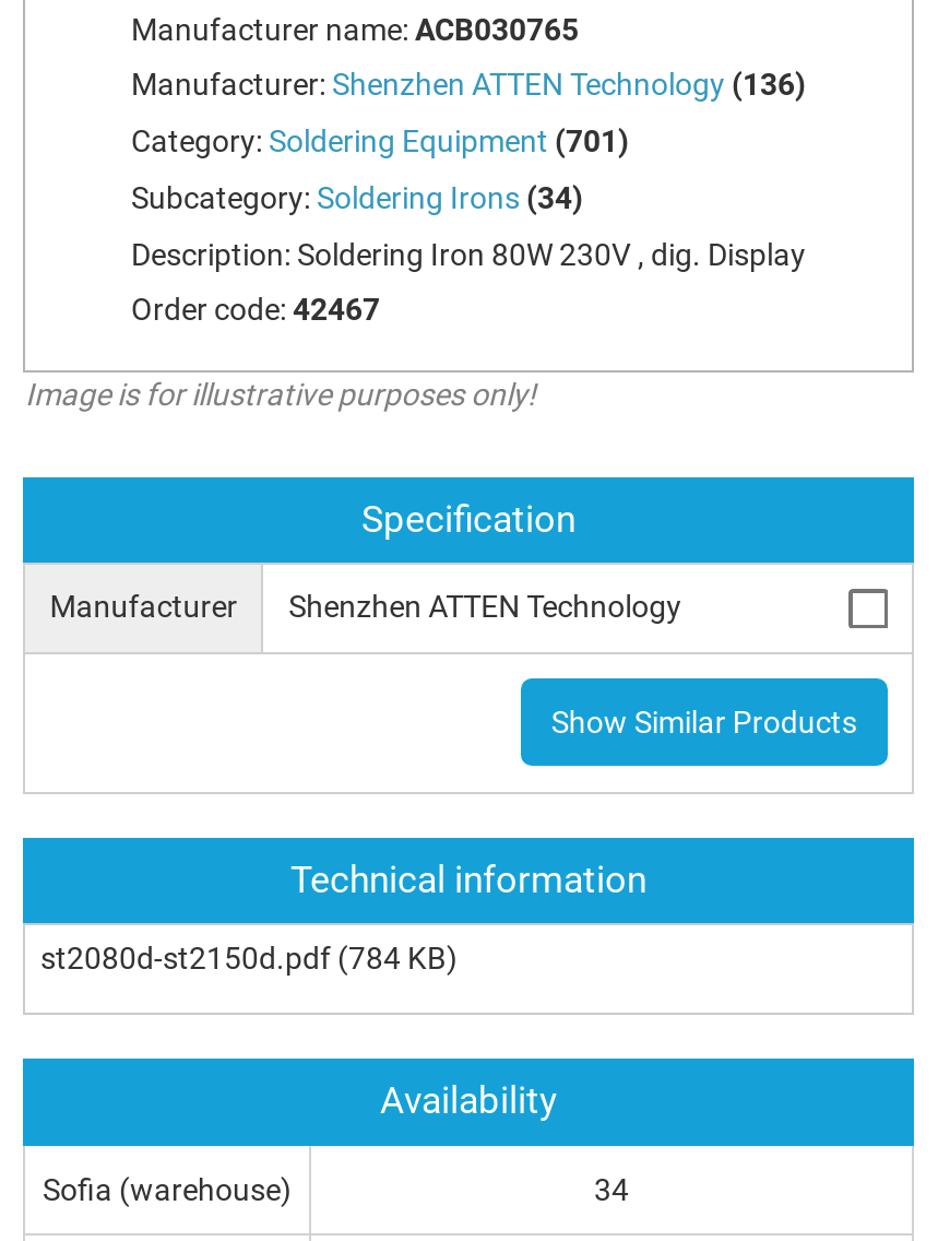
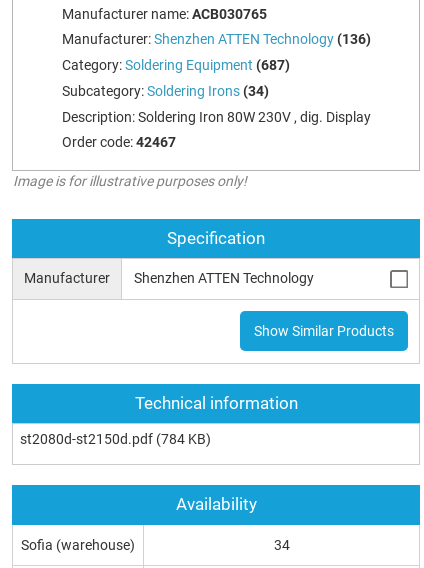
[131,124,629,159] Category: Soldering Equipment (701) -> [61,57,289,73] Category: Soldering Equipment (687)

